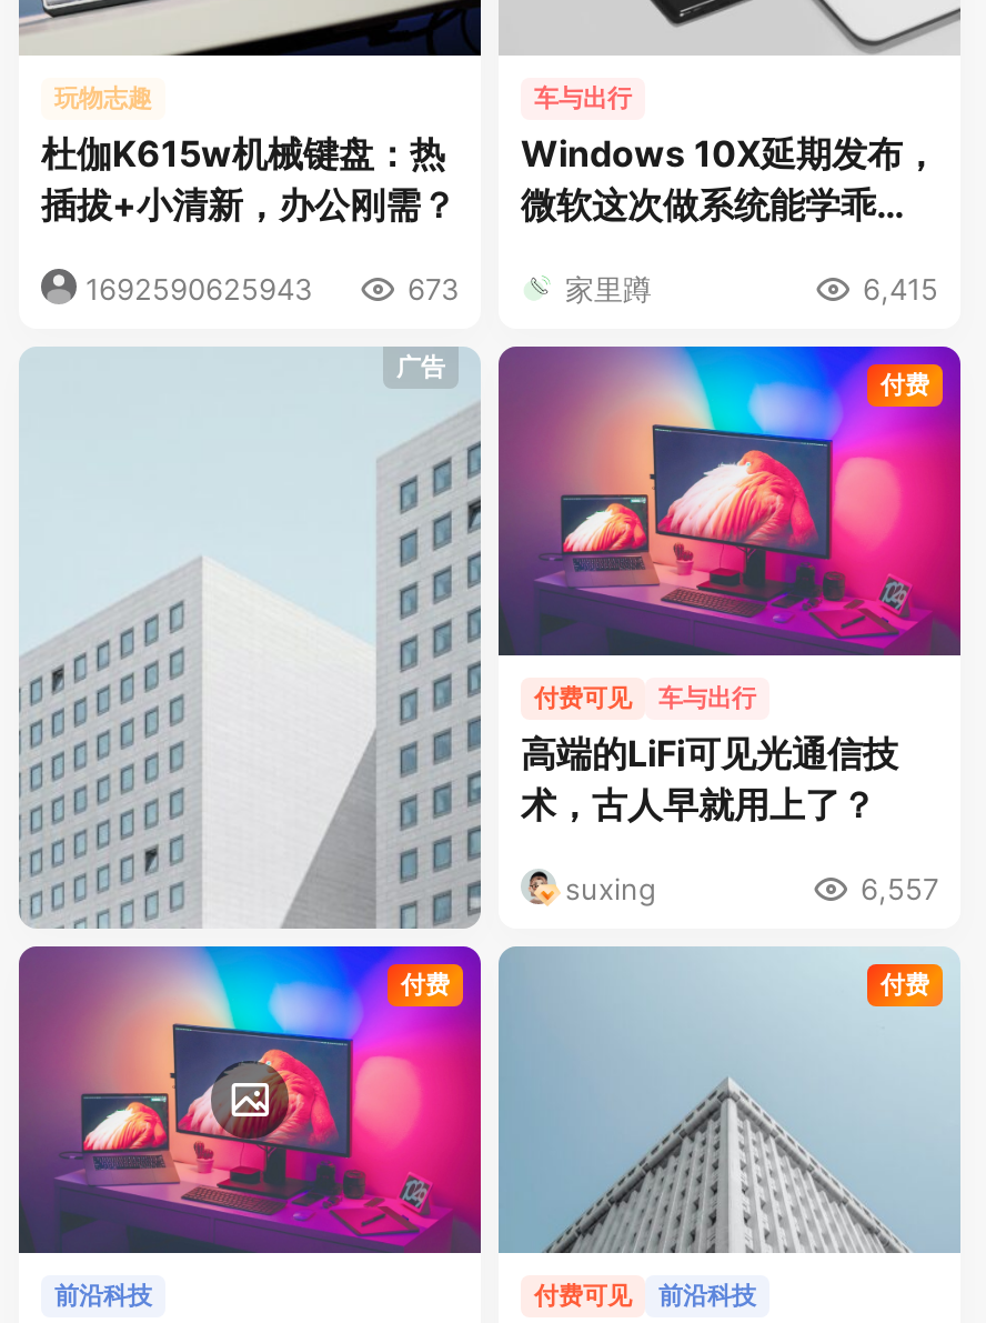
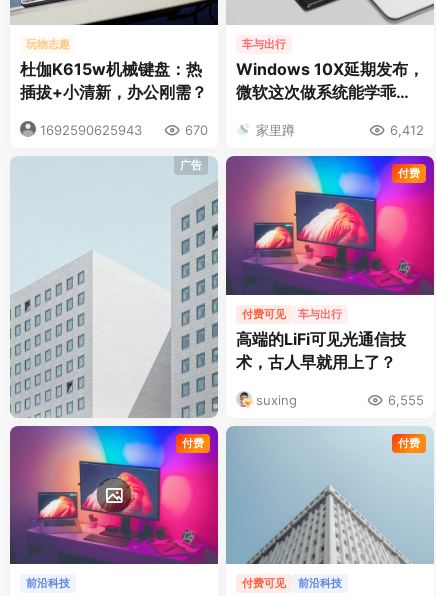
[408,271,459,307] 673 -> [185,122,208,138] 670
[863,271,938,307] 6,415 -> [390,122,424,138] 6,412
[861,870,938,906] 6,557 -> [388,392,424,408] 6,555

